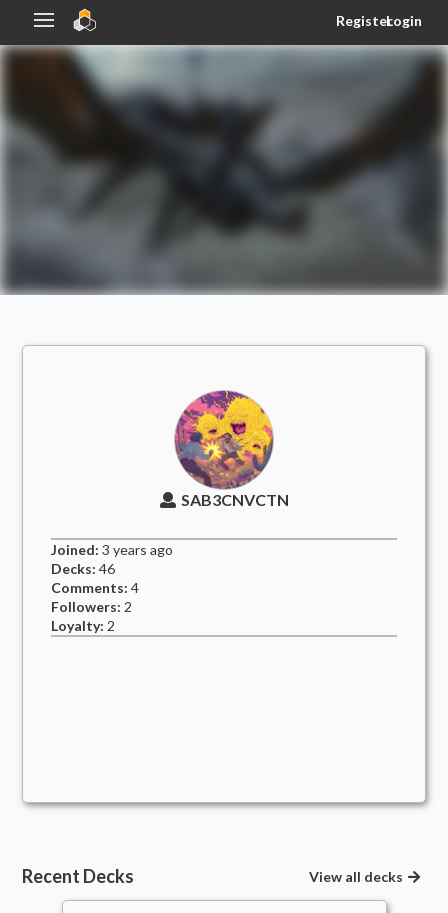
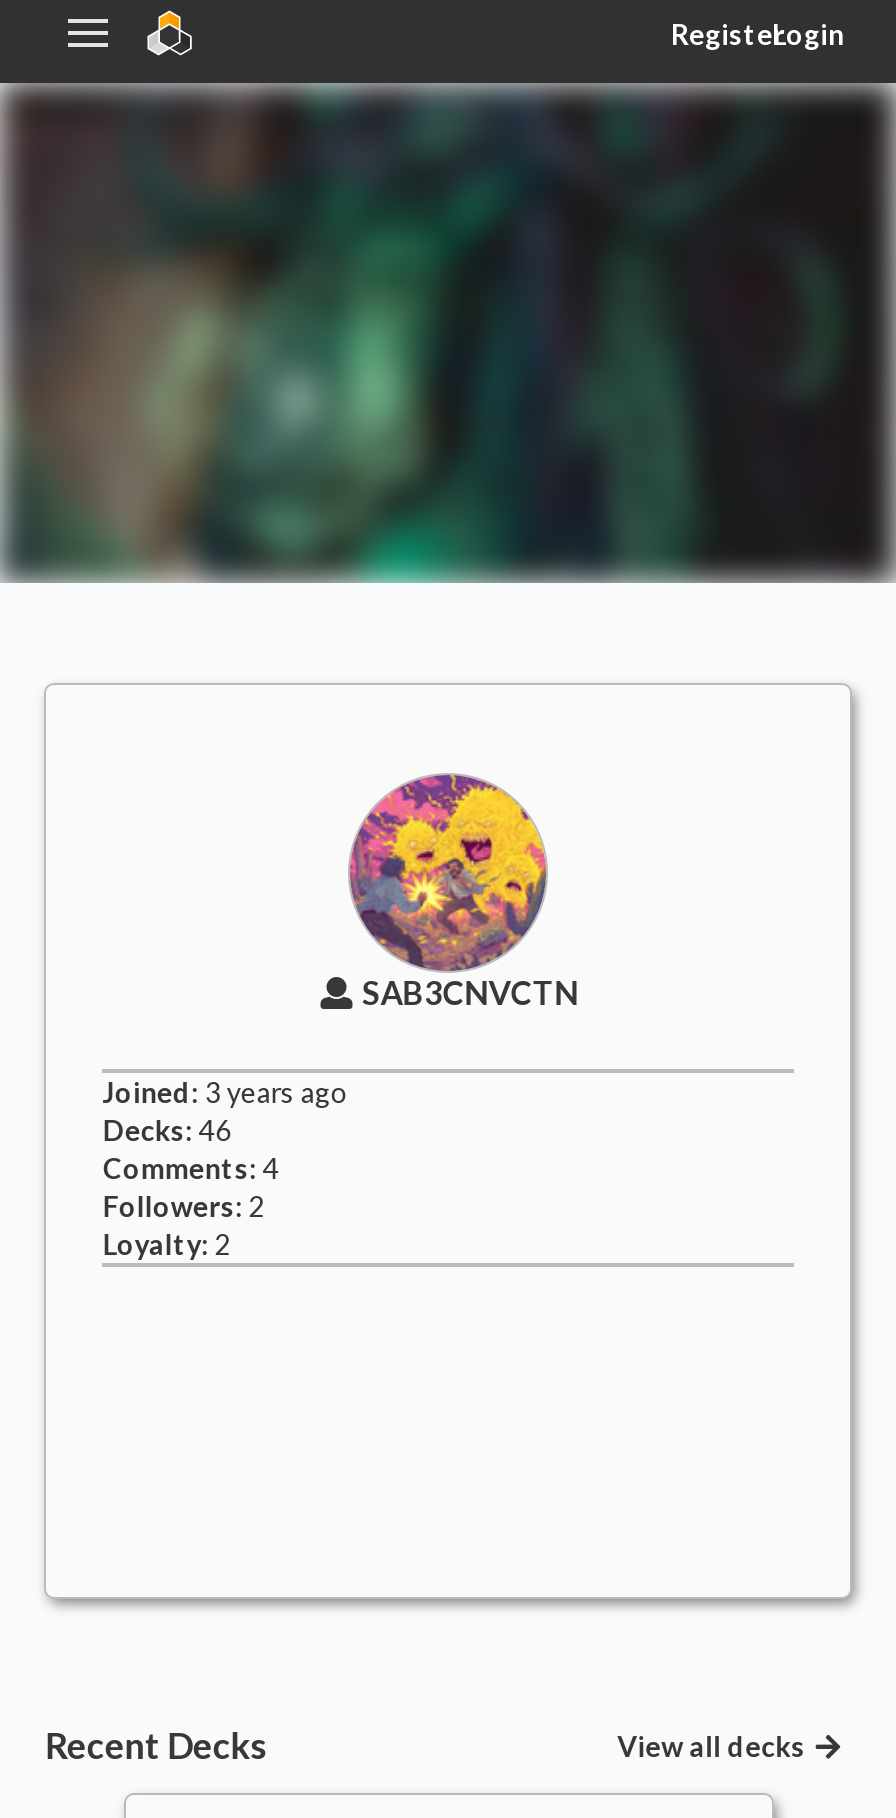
[3,45,445,295] [image] -> [6,83,890,583] [image]

